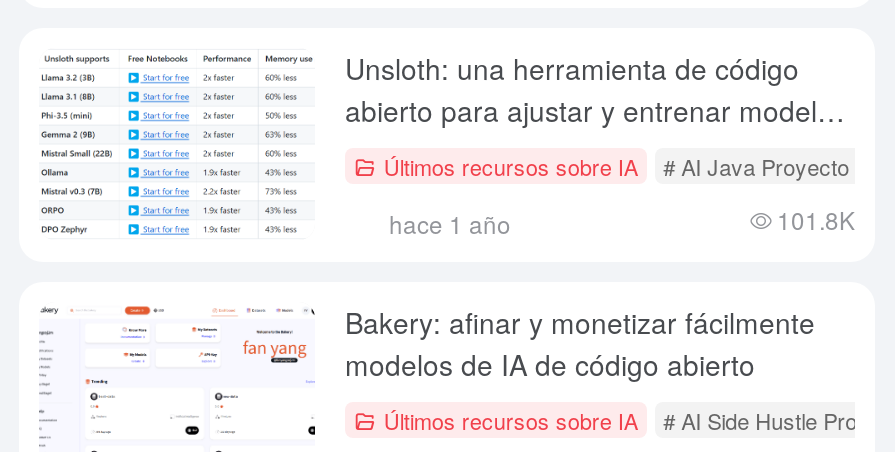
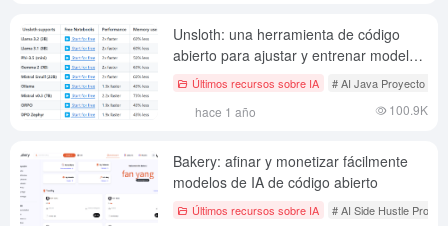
[777,202,855,236] 101.8K -> [389,101,428,118] 100.9K

